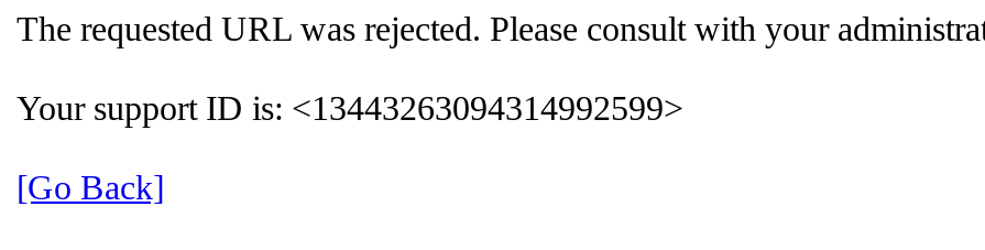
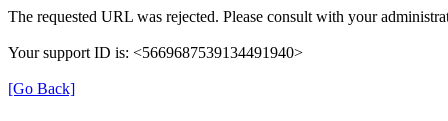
[17,89,683,127] Your support ID is: <13443263094314992599> -> [8,44,303,61] Your support ID is: <5669687539134491940>

